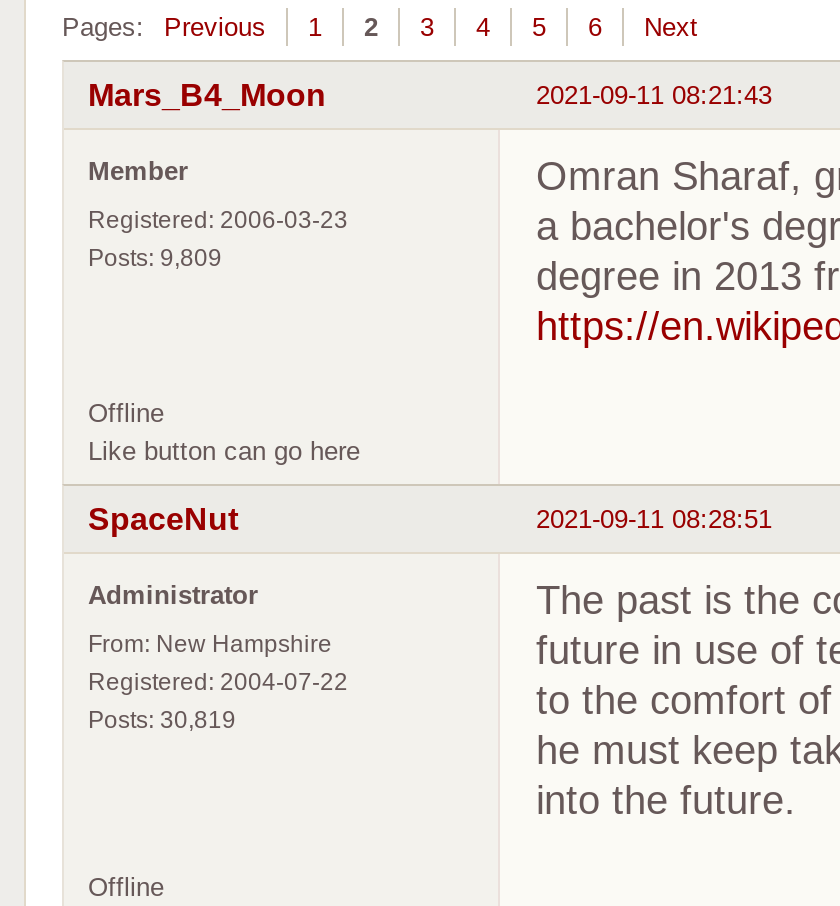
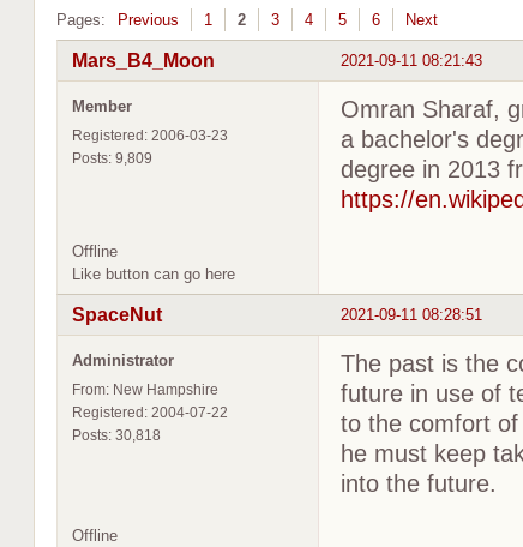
[88,706,236,734] Posts: 30,819 -> [72,427,161,444] Posts: 30,818

